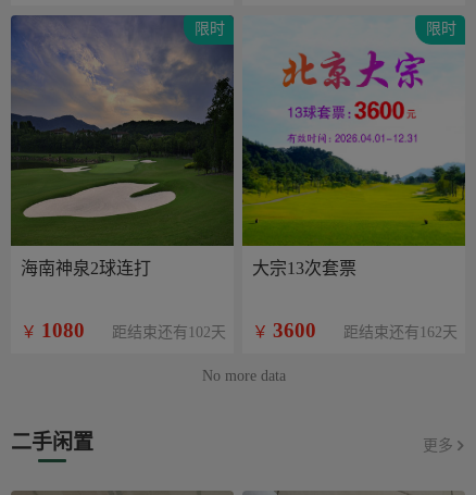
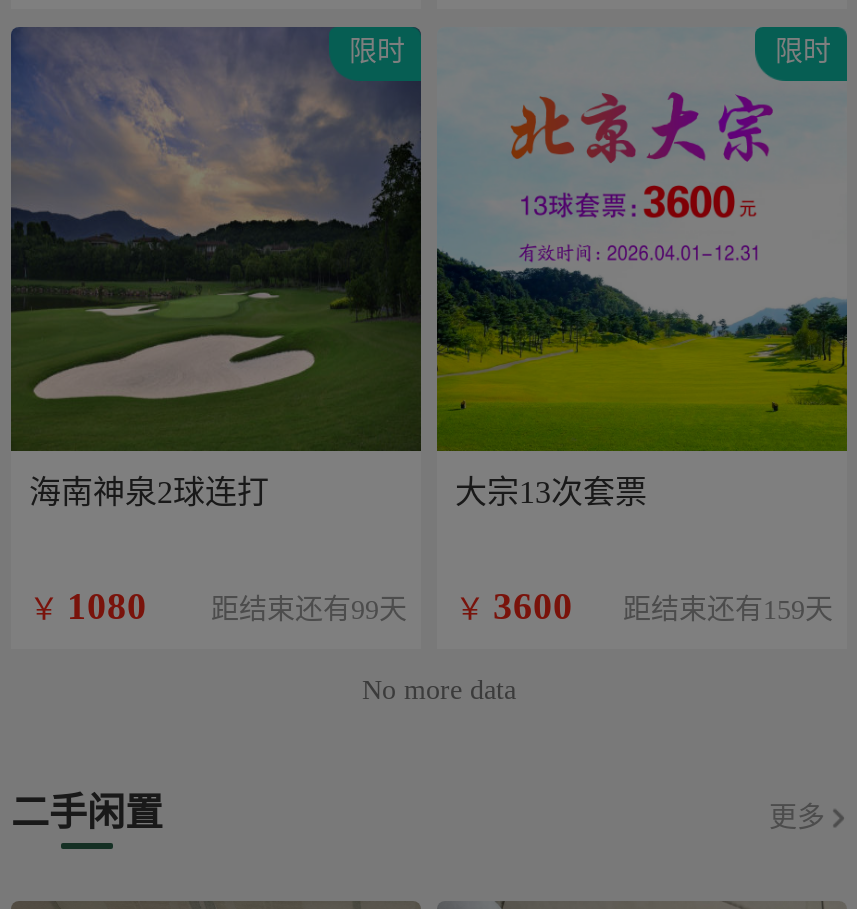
[112,324,226,341] 距结束还有102天 -> [211,595,407,625] 距结束还有99天
[343,324,458,341] 距结束还有162天 -> [623,595,833,625] 距结束还有159天

